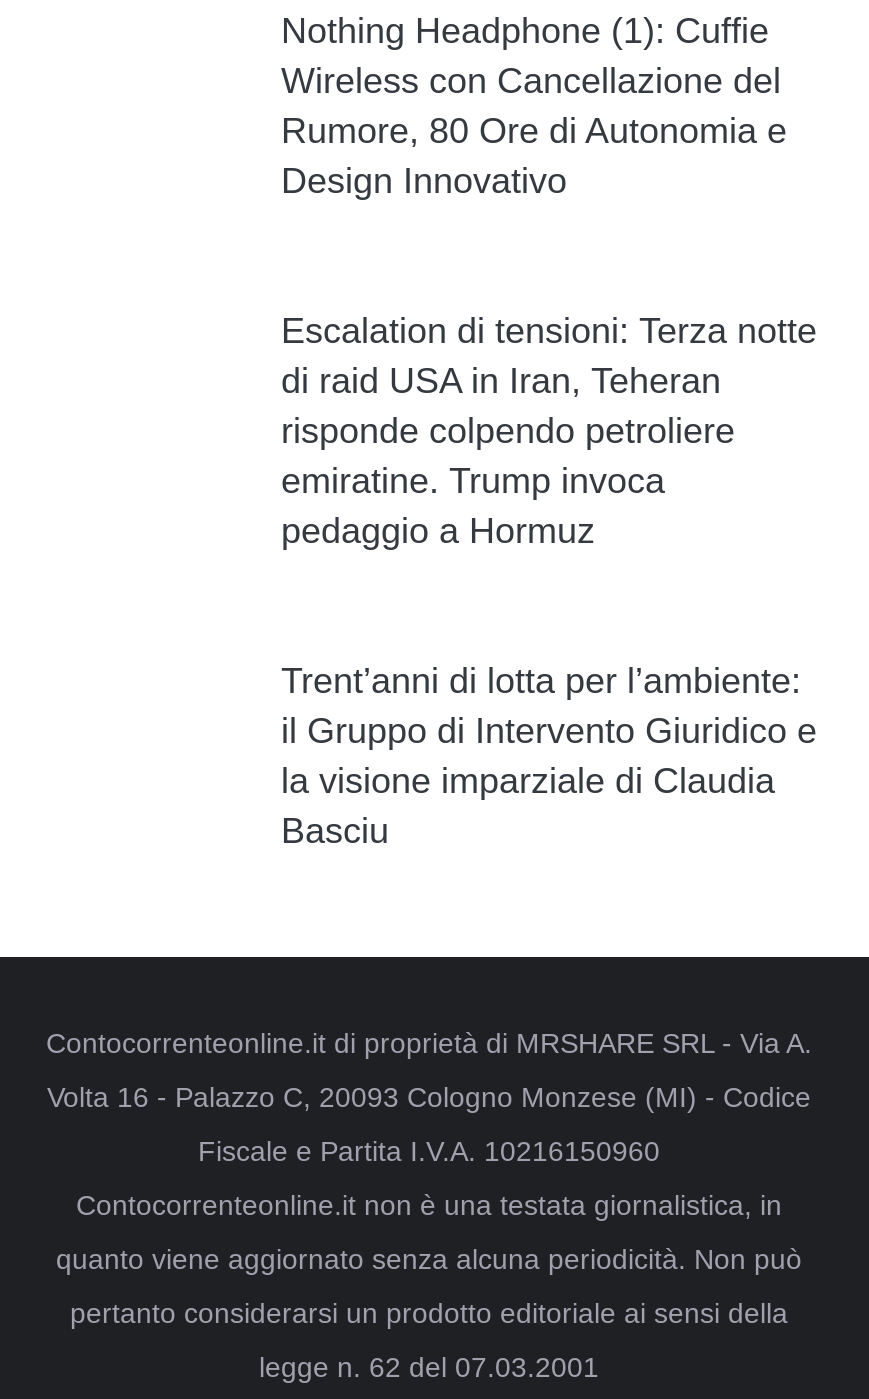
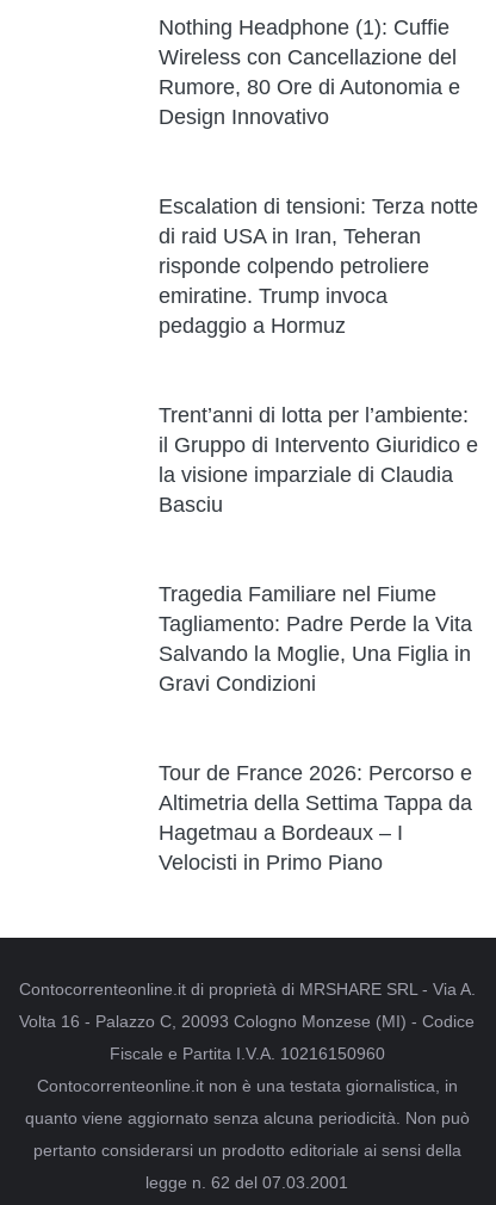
none -> [159,582,472,695] Tragedia Familiare nel Fiume | Tagliamento: Padre Perde la Vita | Salvando la Moglie, Una Figlia in | Gravi Condizioni
none -> [159,761,472,874] Tour de France 2026: Percorso e | Altimetria della Settima Tappa da | Hagetmau a Bordeaux – I | Velocisti in Primo Piano

